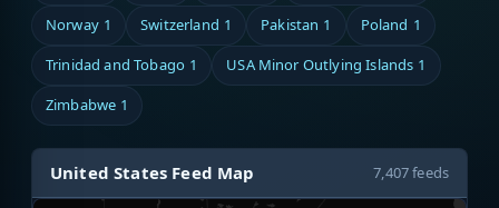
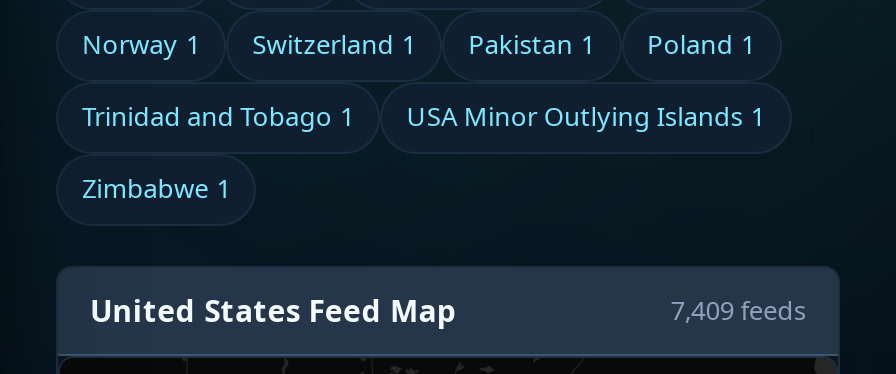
[373,162,449,182] 7,407 feeds -> [670,292,806,328] 7,409 feeds

